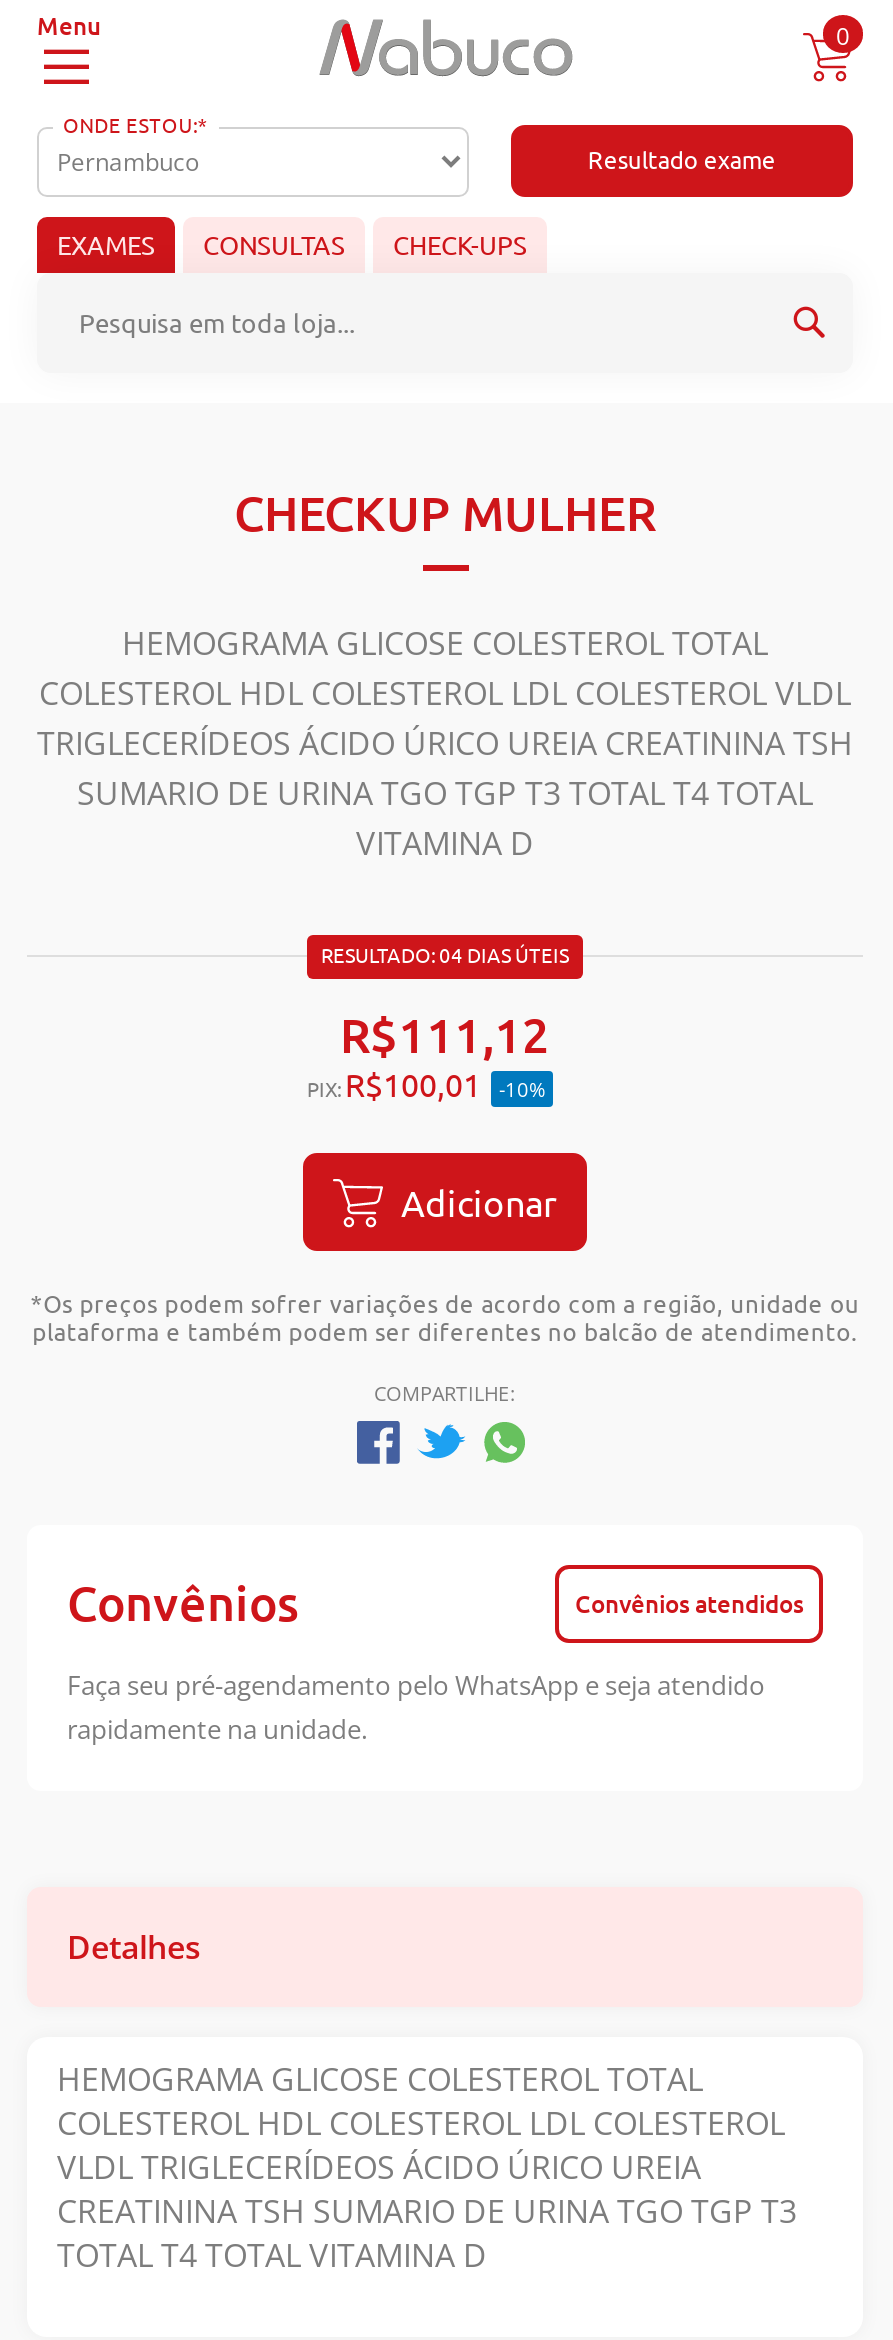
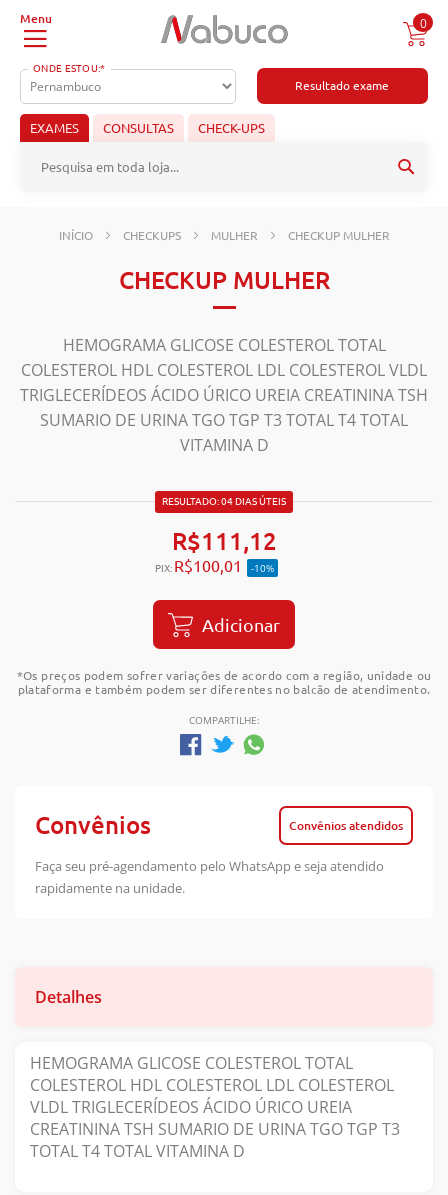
none -> [58,229,389,242] INÍCIO | CHECKUPS | MULHER | CHECKUP MULHER

